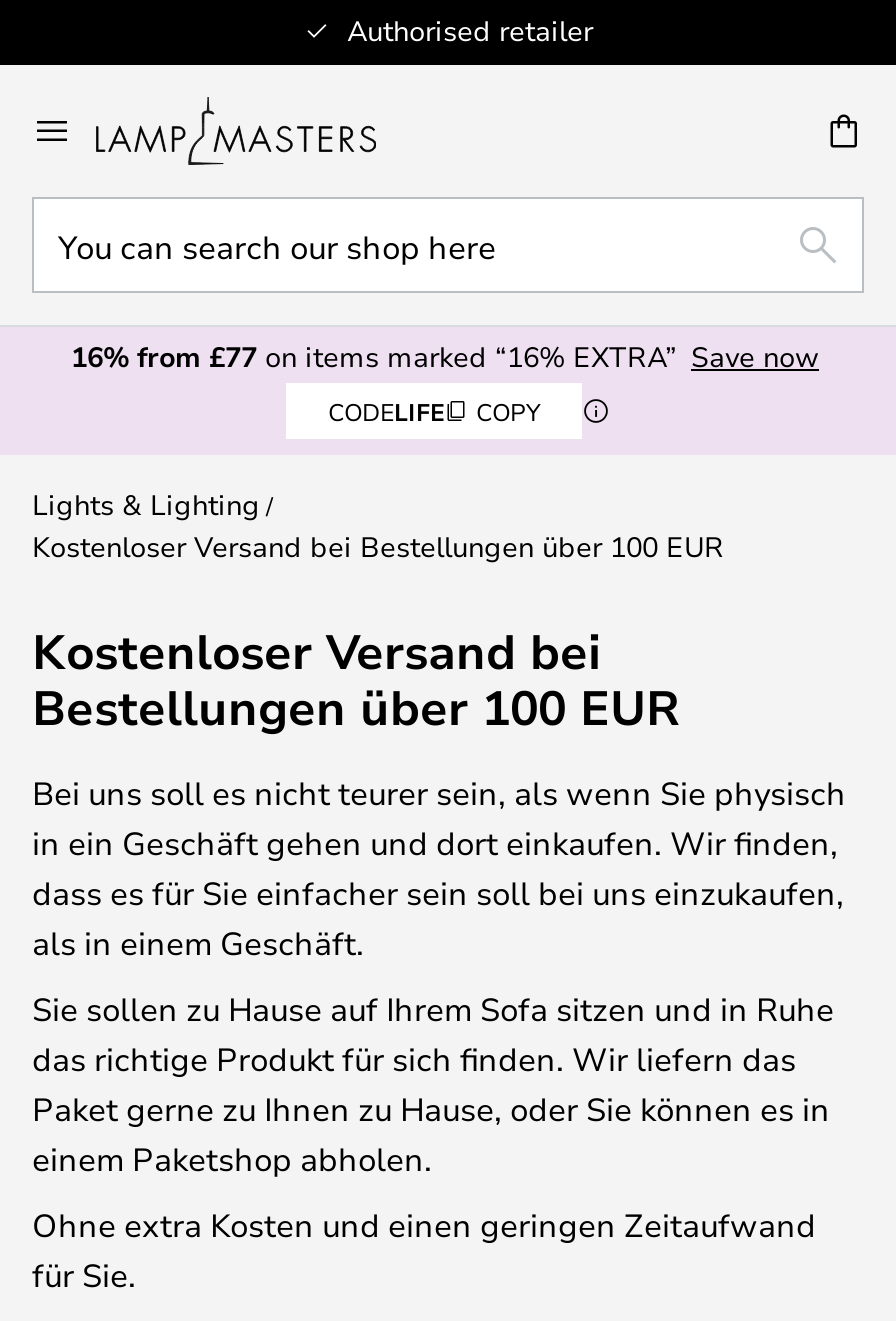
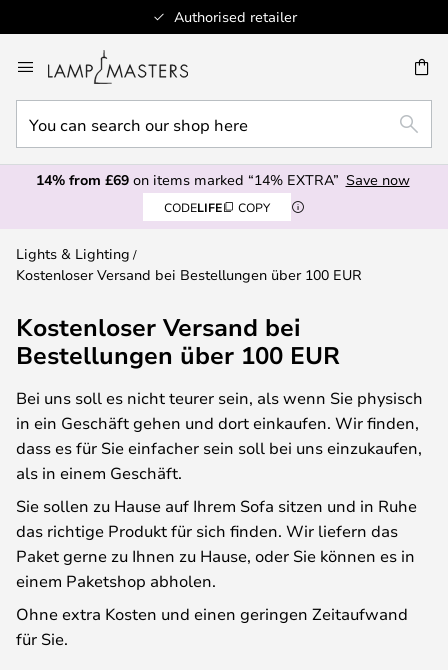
[71,337,819,375] 16% from £77 on items marked “16% EXTRA” Save now -> [35,170,409,189] 14% from £69 on items marked “14% EXTRA” Save now

